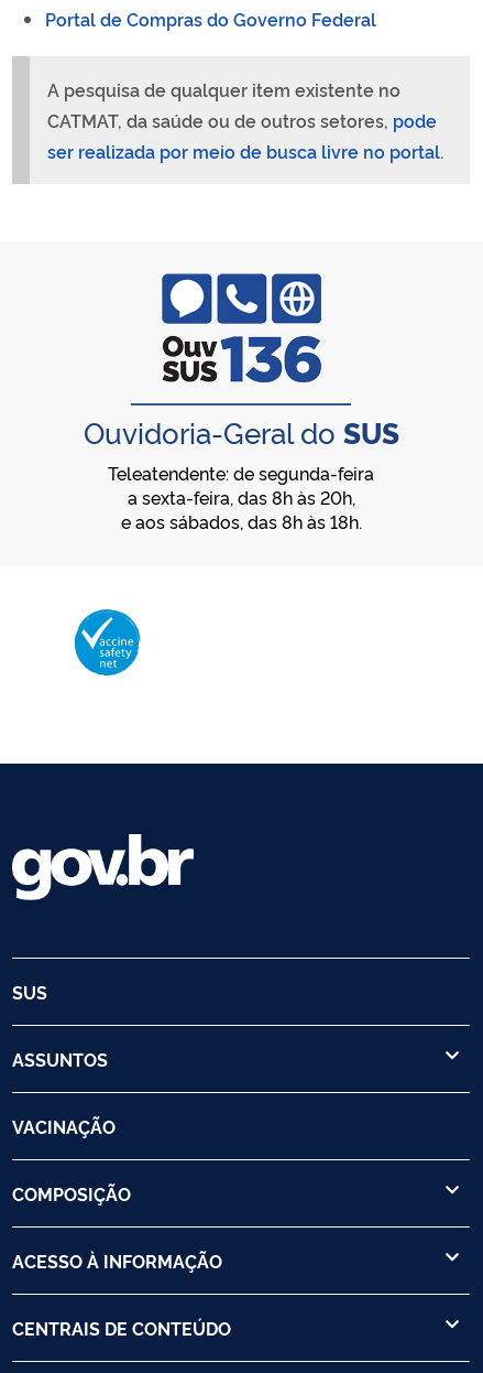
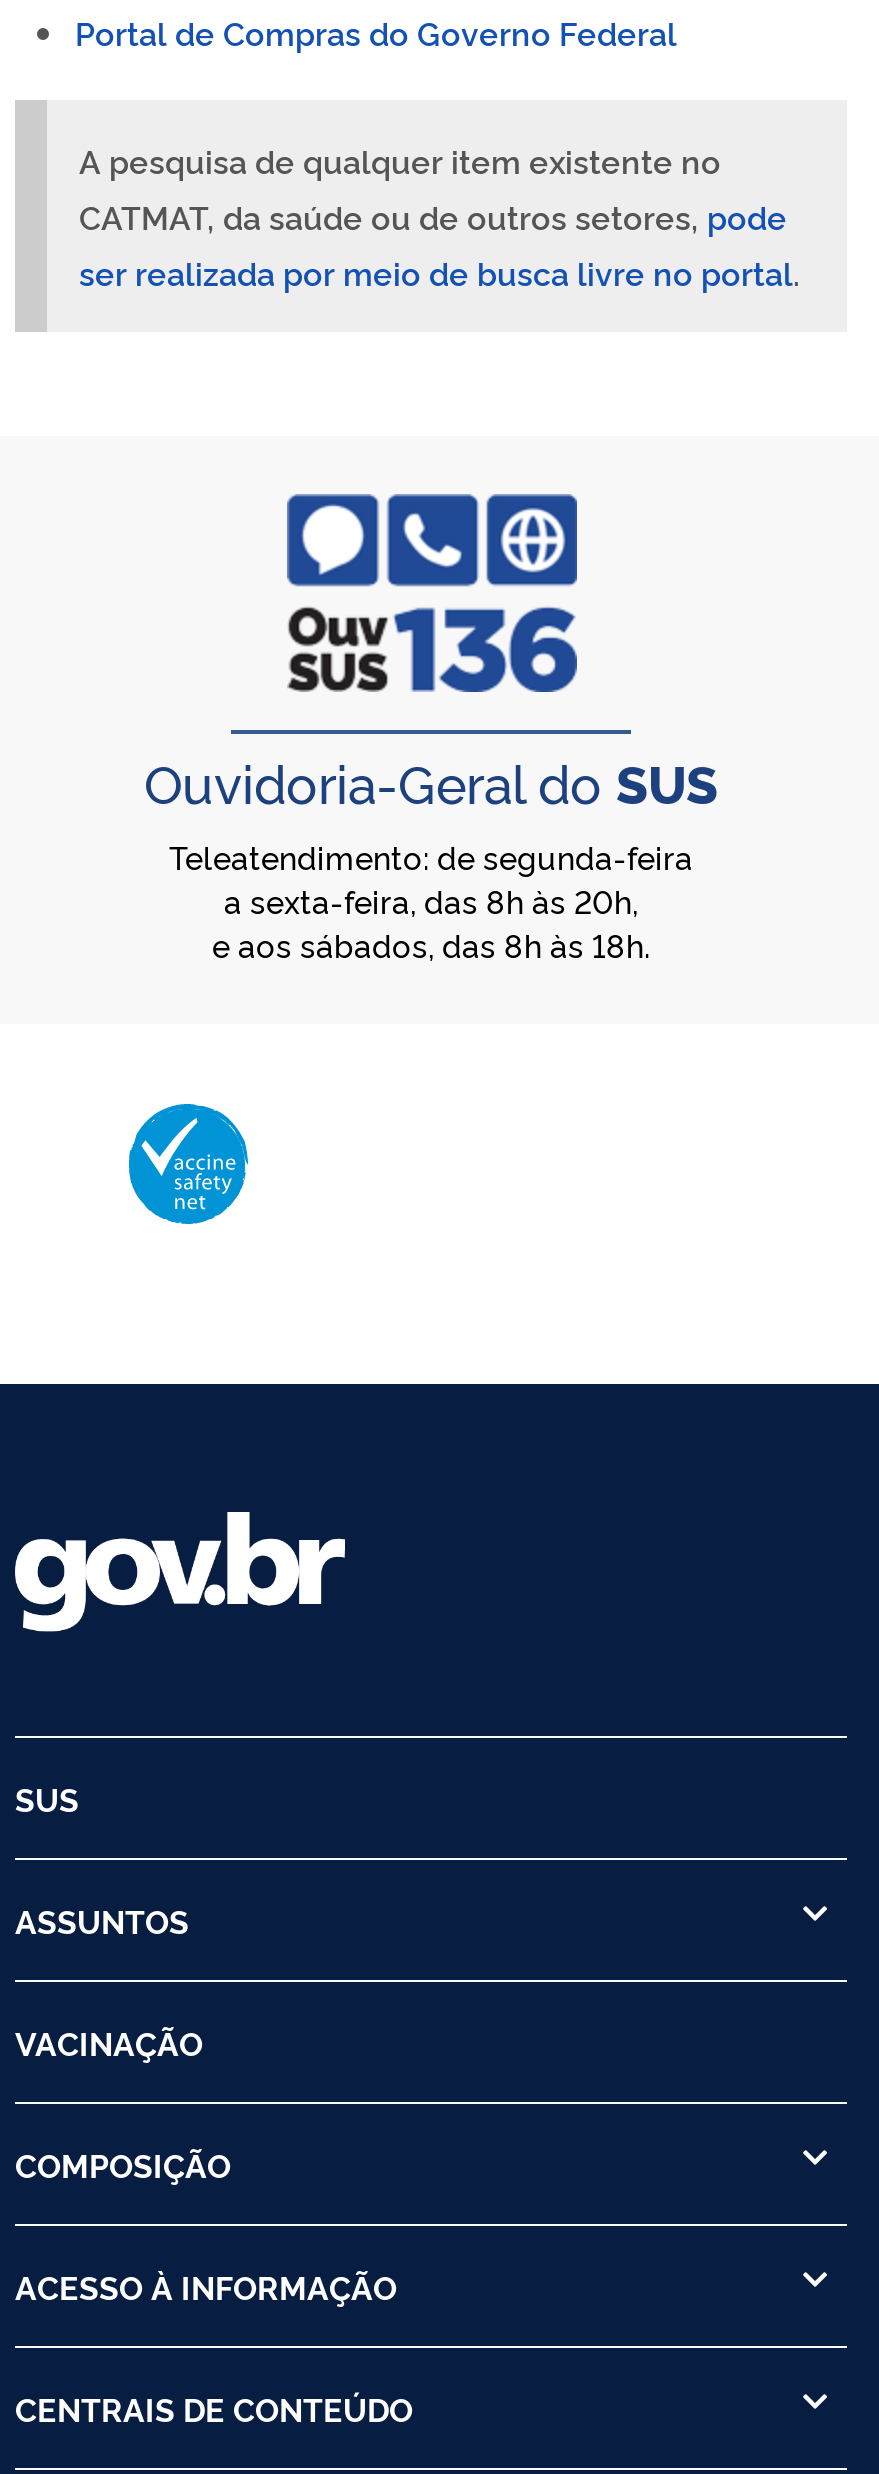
[108,460,374,485] Teleatendente: de segunda-feira -> [169,834,693,878] Teleatendimento: de segunda-feira

